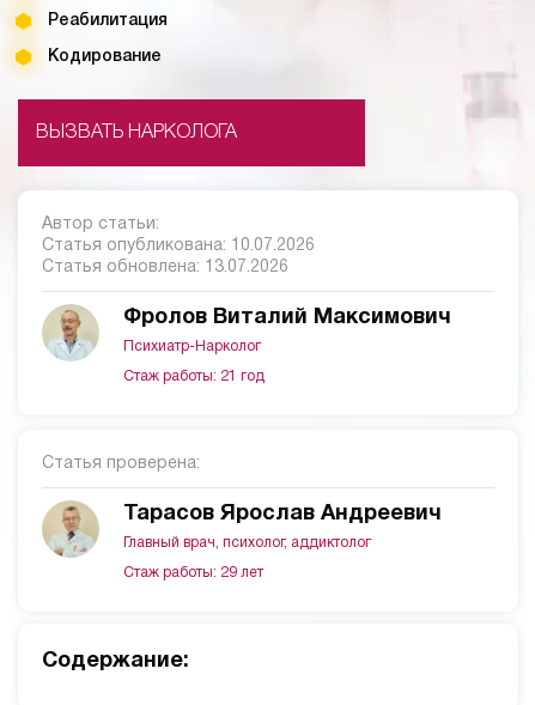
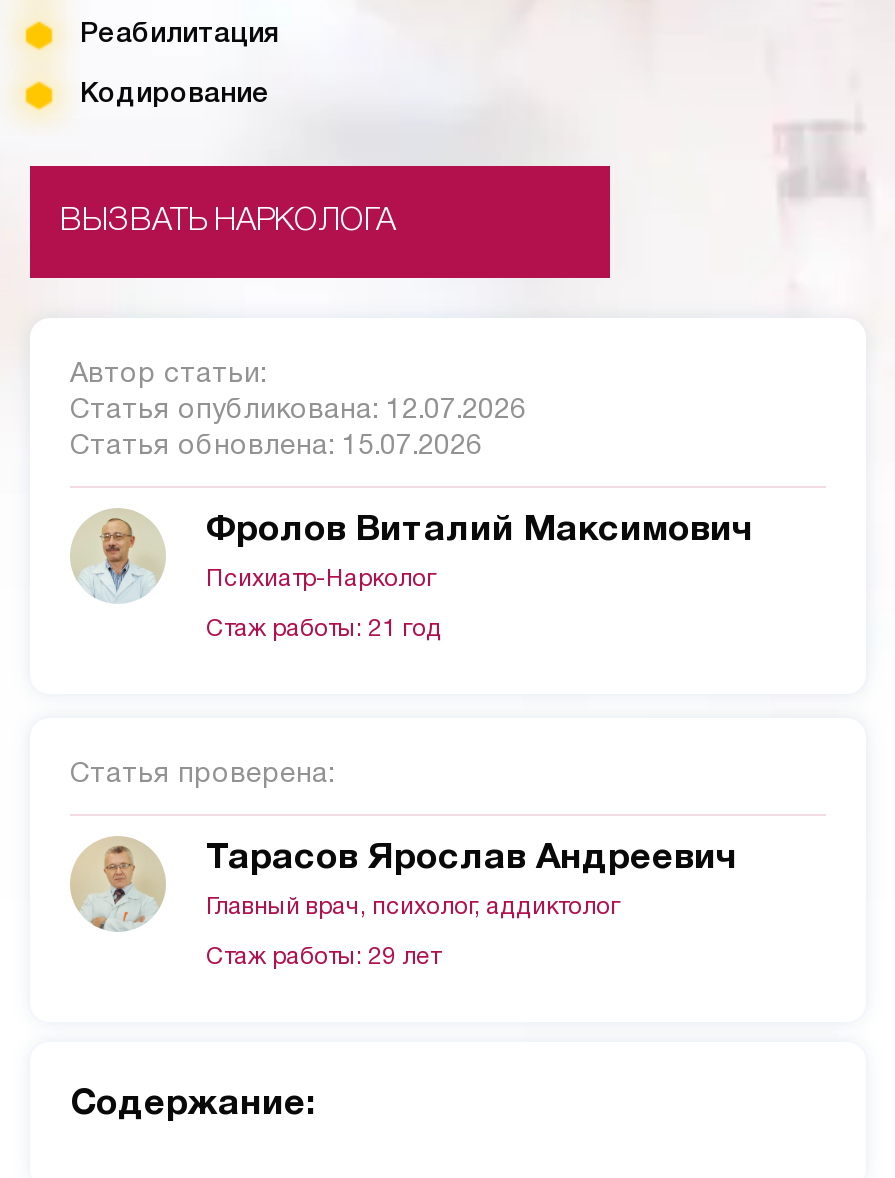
[42,238,315,254] Статья опубликована: 10.07.2026 -> [70,398,526,424] Статья опубликована: 12.07.2026
[42,260,288,275] Статья обновлена: 13.07.2026 -> [70,434,482,460] Статья обновлена: 15.07.2026

